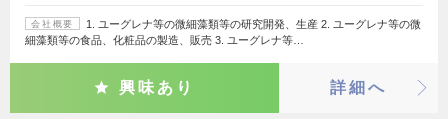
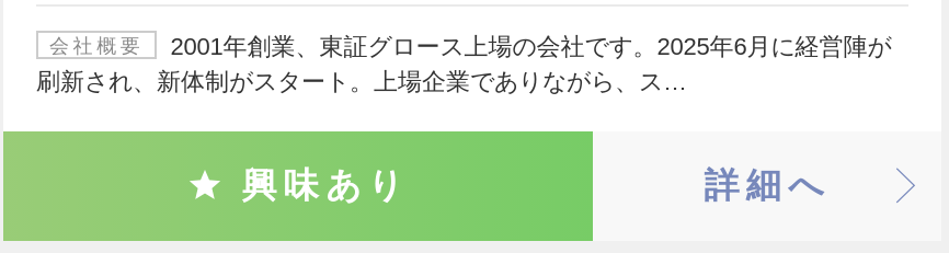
[25,18,421,46] 1. ユーグレナ等の微細藻類等の研究開発、生産 2. ユーグレナ等の微 | 細藻類等の食品、化粧品の製造、販売 3. ユーグレナ等… -> [36,34,891,95] 2001年創業、東証グロース上場の会社です。2025年6月に経営陣が | 刷新され、新体制がスタート。上場企業でありながら、ス…

